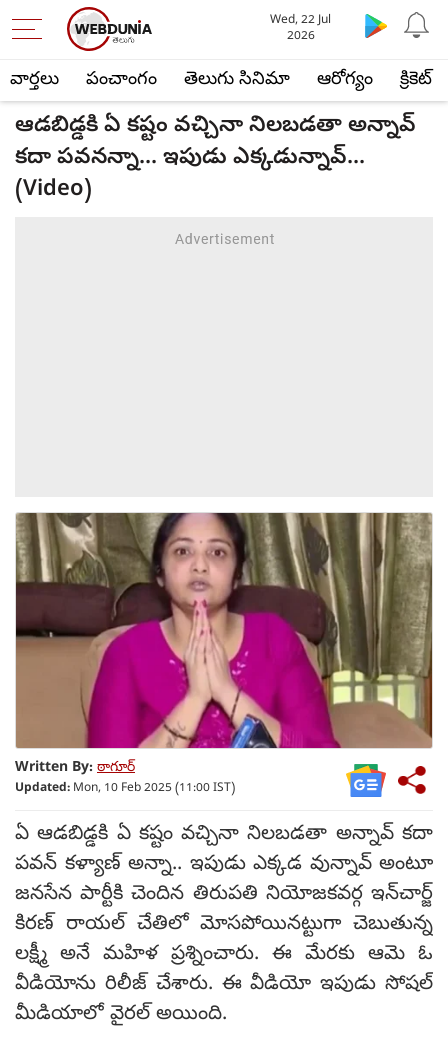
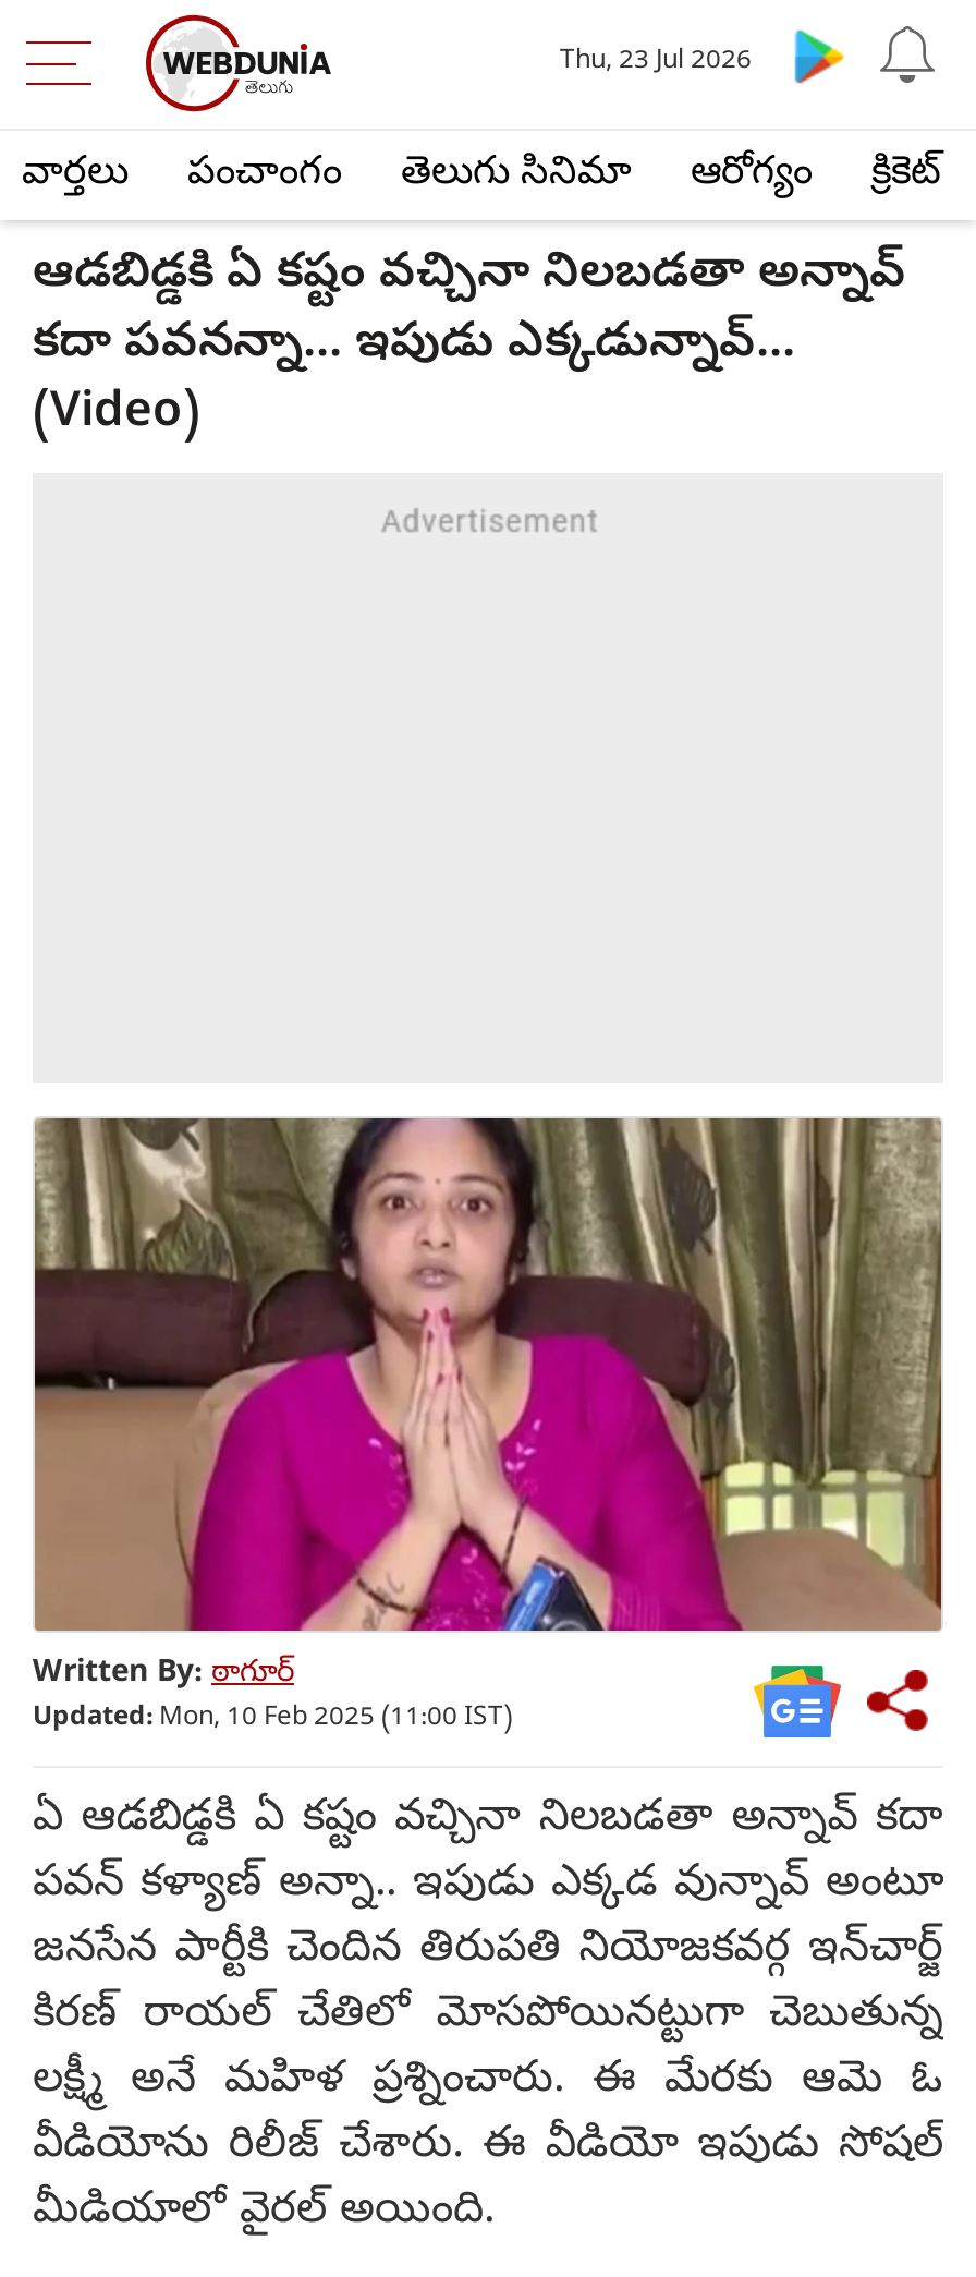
[270,13,331,45] Wed, 22 Jul | 2026 -> [560,46,752,81] Thu, 23 Jul 2026

